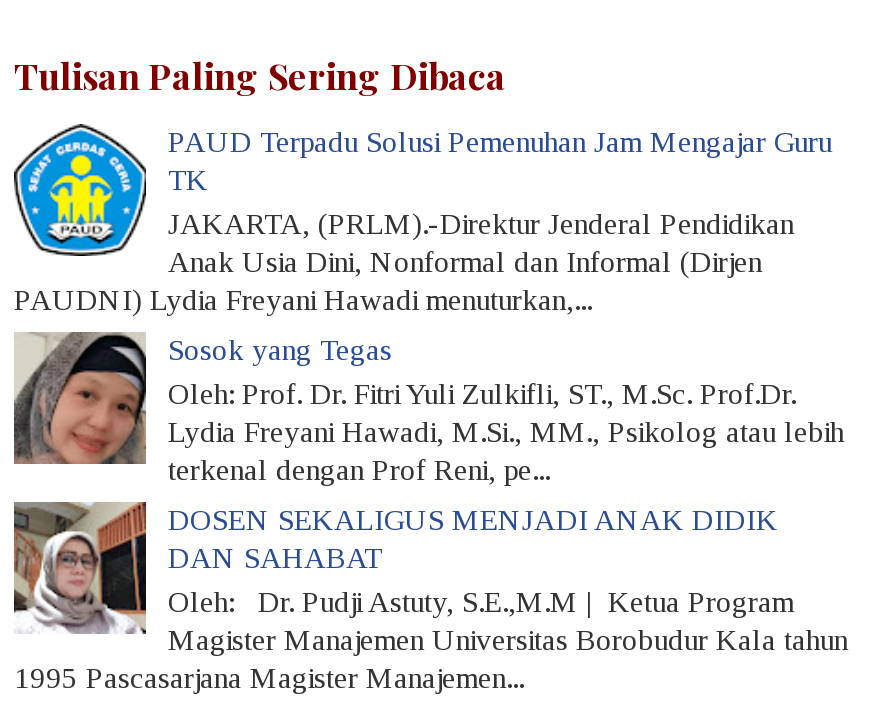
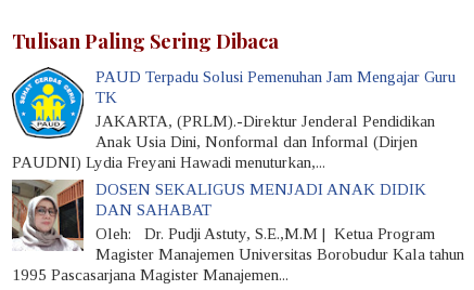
[12,332,844,487] [image] | Sosok yang Tegas | Oleh: Prof. Dr. Fitri Yuli Zulkifli, ST., M.Sc. Prof.Dr. | Lydia Freyani Hawadi, M.Si., MM., Psikolog atau lebih | terkenal dengan Prof Reni, pe... -> none

